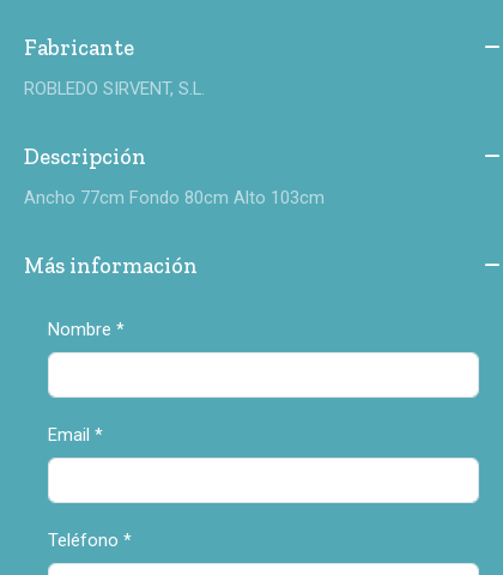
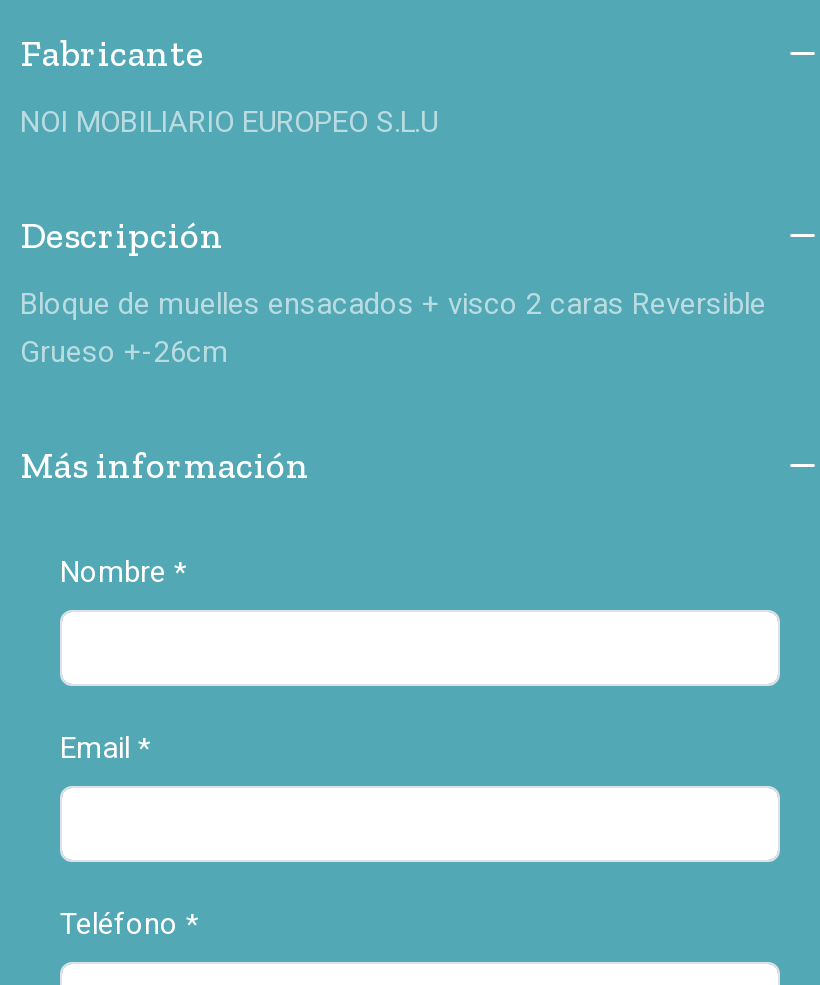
[24,78,205,100] ROBLEDO SIRVENT, S.L. -> [20,105,438,141] NOI MOBILIARIO EUROPEO S.L.U
[24,187,325,209] Ancho 77cm Fondo 80cm Alto 103cm -> [20,287,766,371] Bloque de muelles ensacados + visco 2 caras Reversible | Grueso +-26cm

